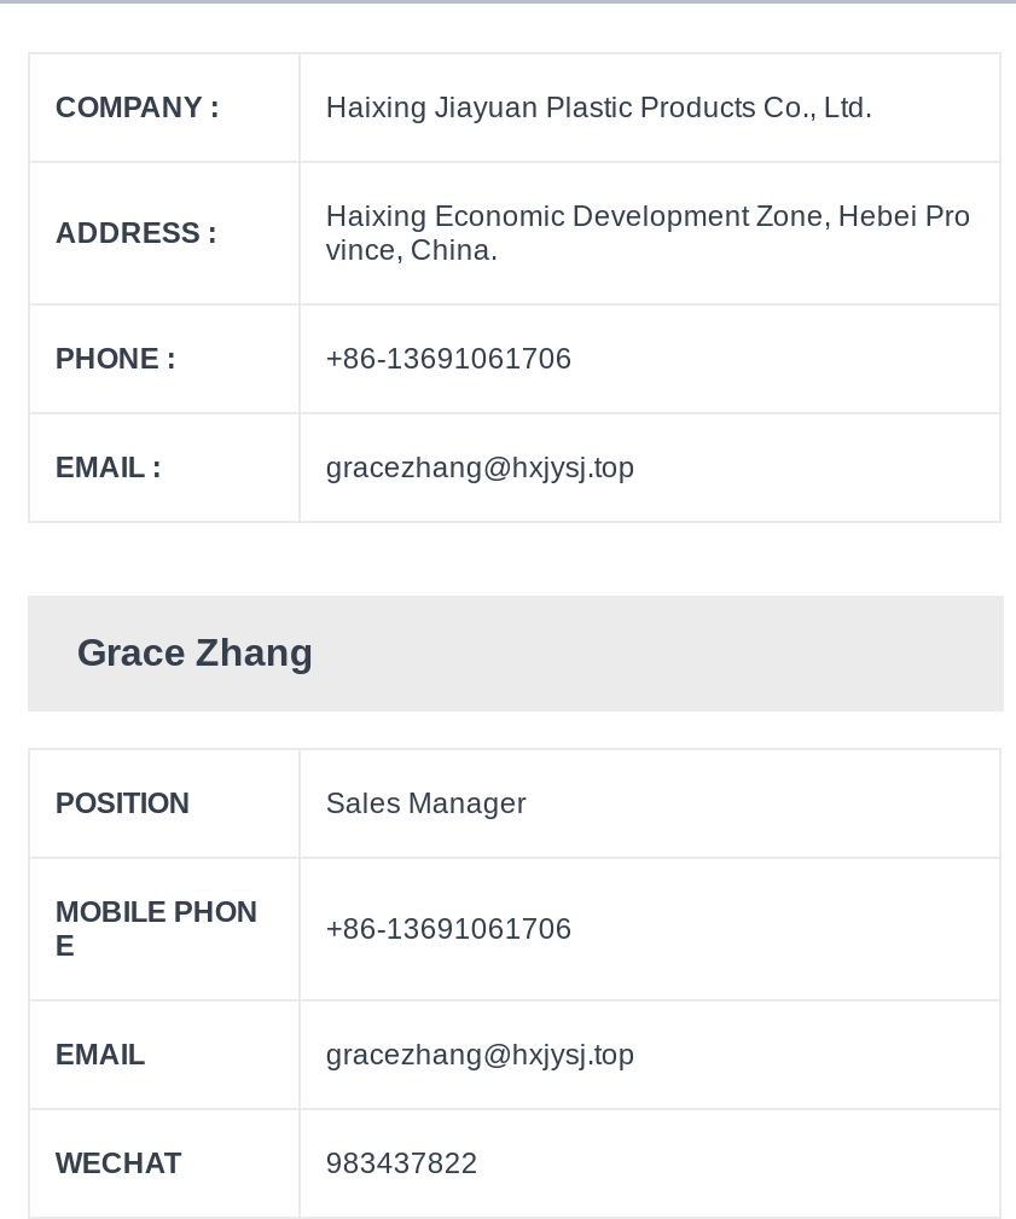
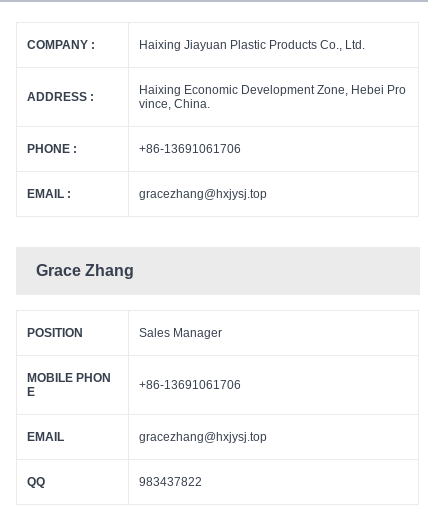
[55,1147,181,1181] WECHAT -> [27,475,45,489] QQ

